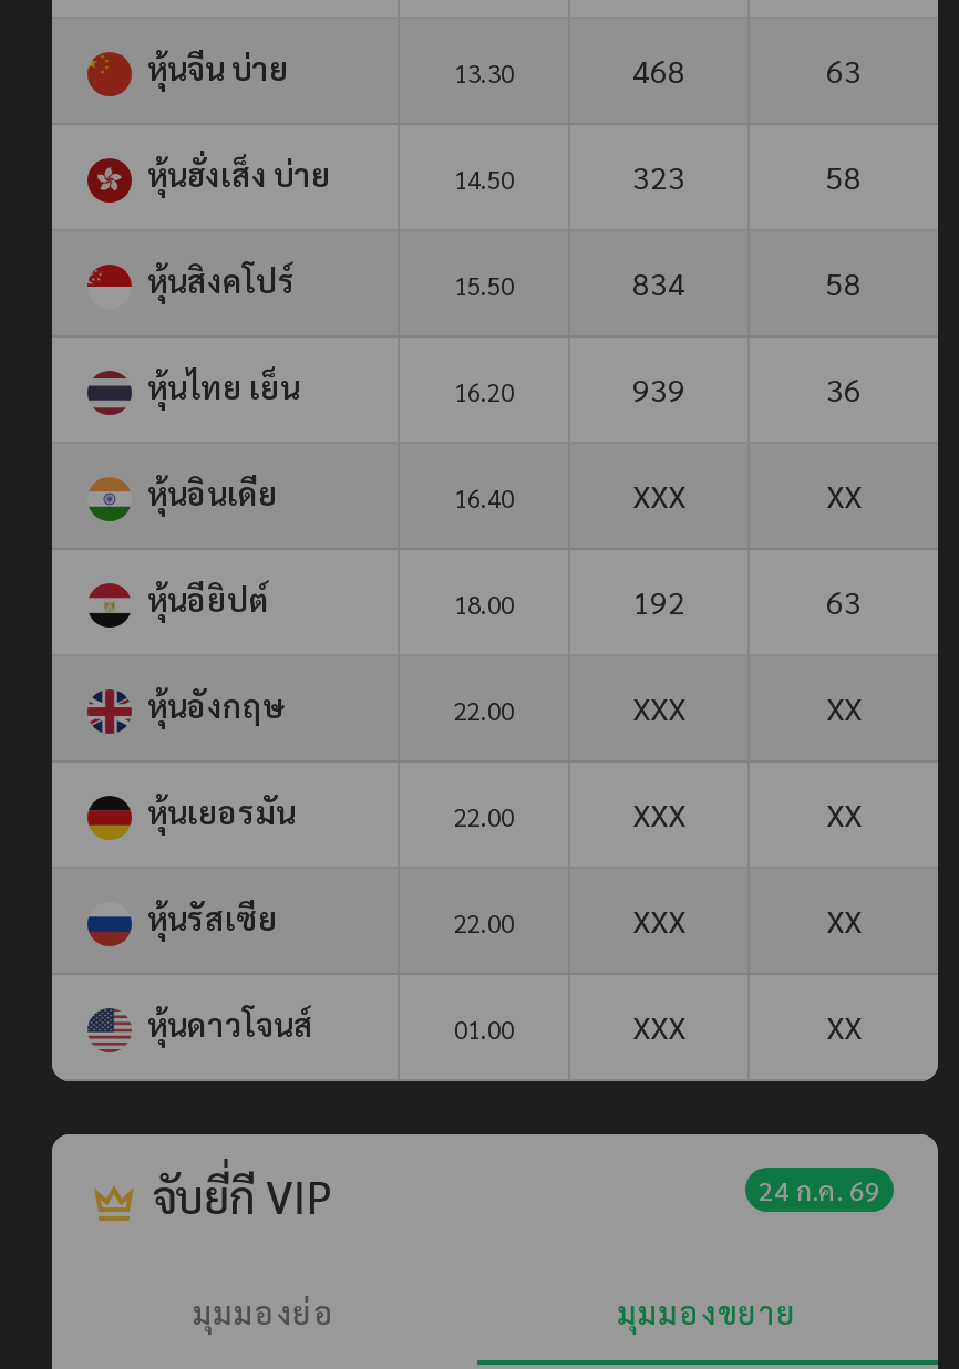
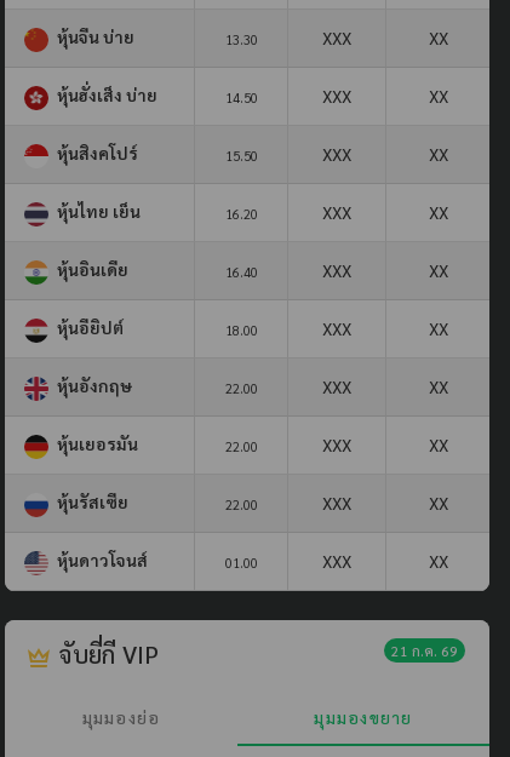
[632,49,862,89] 468 | 63 -> [322,26,448,48] XXX | XX
[632,156,862,195] 323 | 58 -> [322,85,448,106] XXX | XX
[632,262,862,302] 834 | 58 -> [322,143,448,164] XXX | XX
[632,368,862,408] 939 | 36 -> [322,201,448,223] XXX | XX
[632,581,862,620] 192 | 63 -> [322,317,448,339] XXX | XX
[759,1172,880,1207] 24 ก.ค. 69 -> [391,640,458,660] 21 ก.ค. 69

